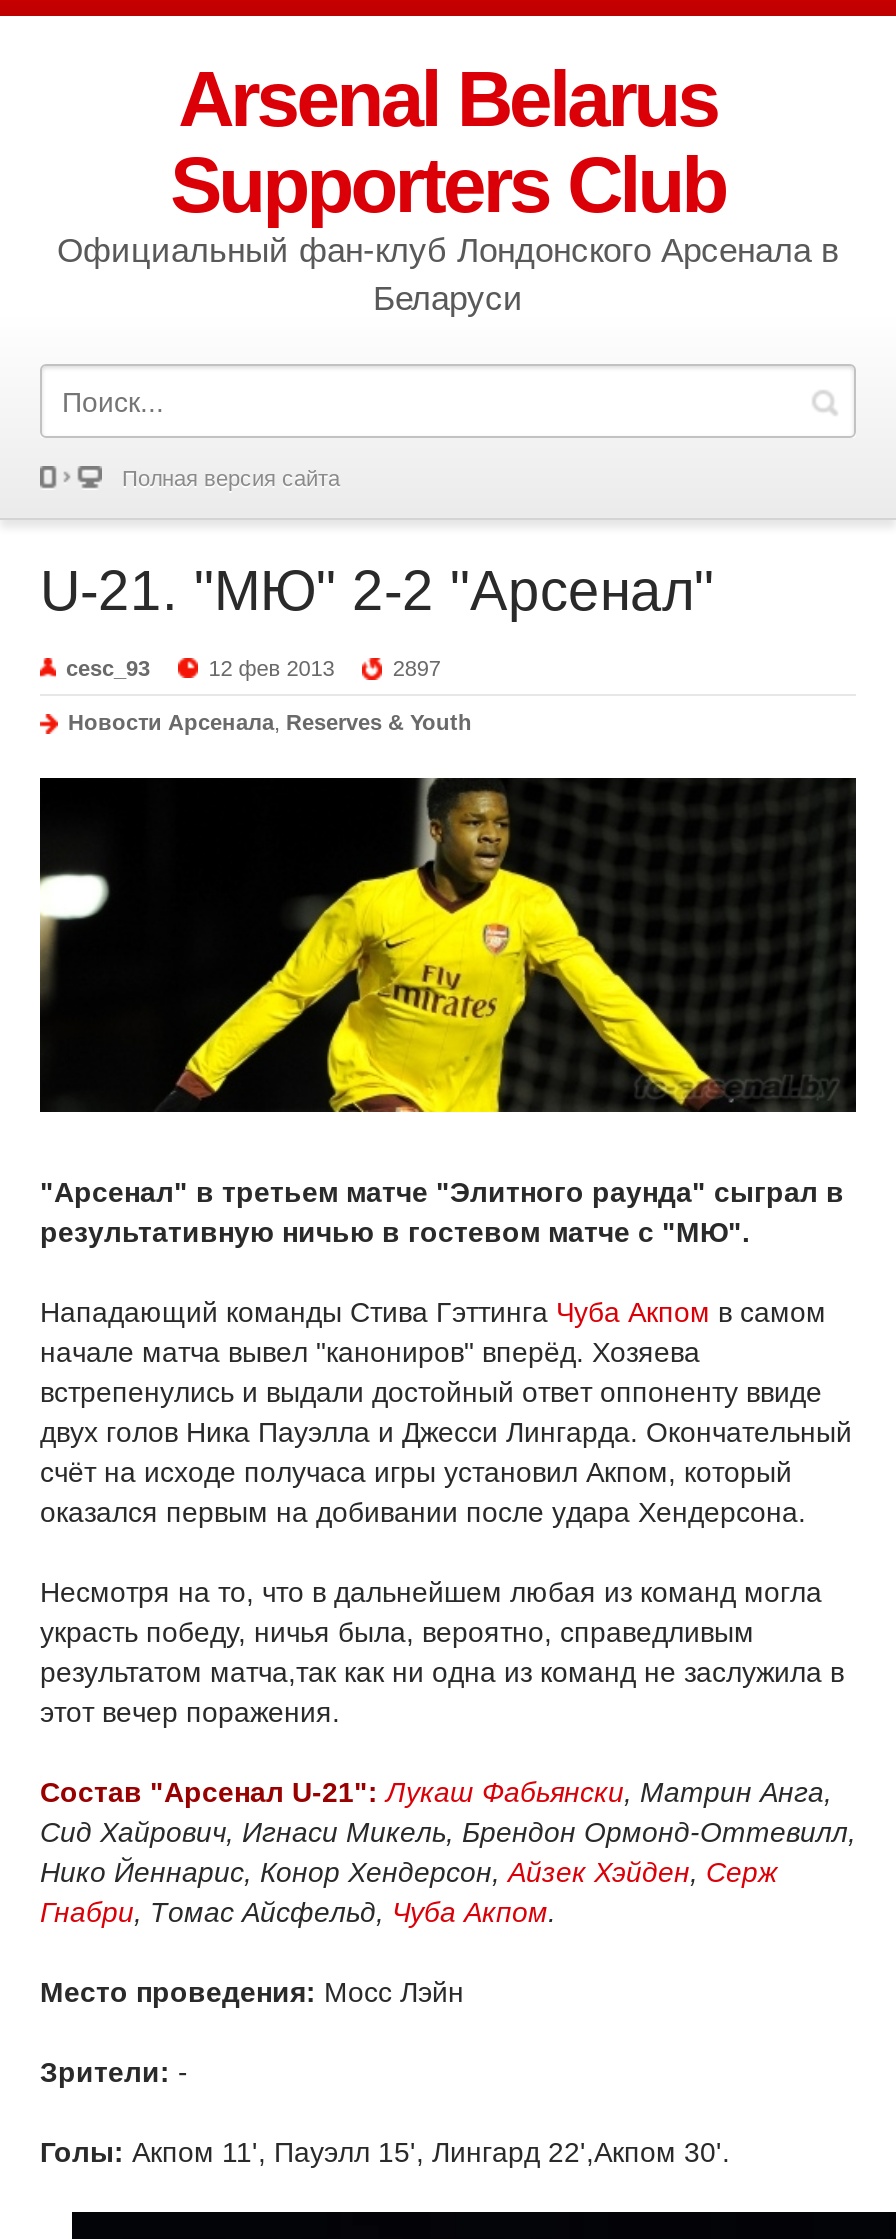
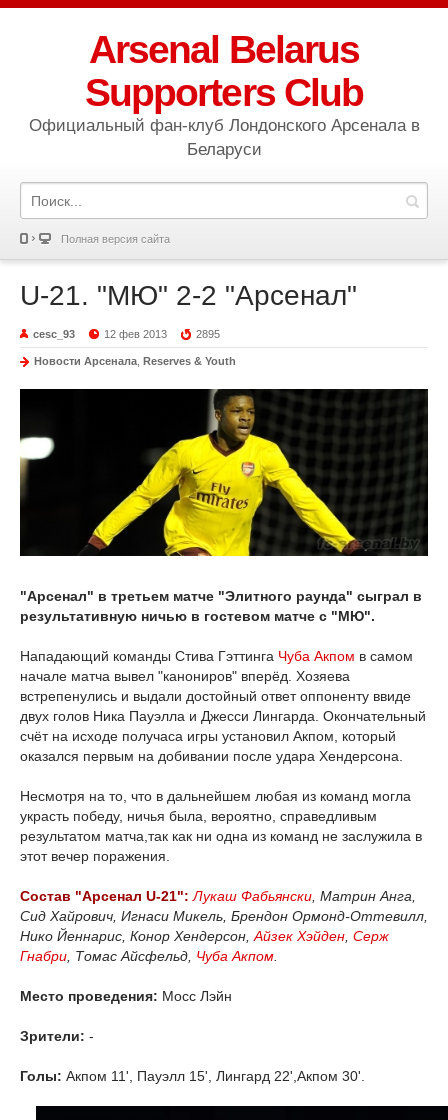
[393,656,441,680] 2897 -> [196,328,220,340] 2895

